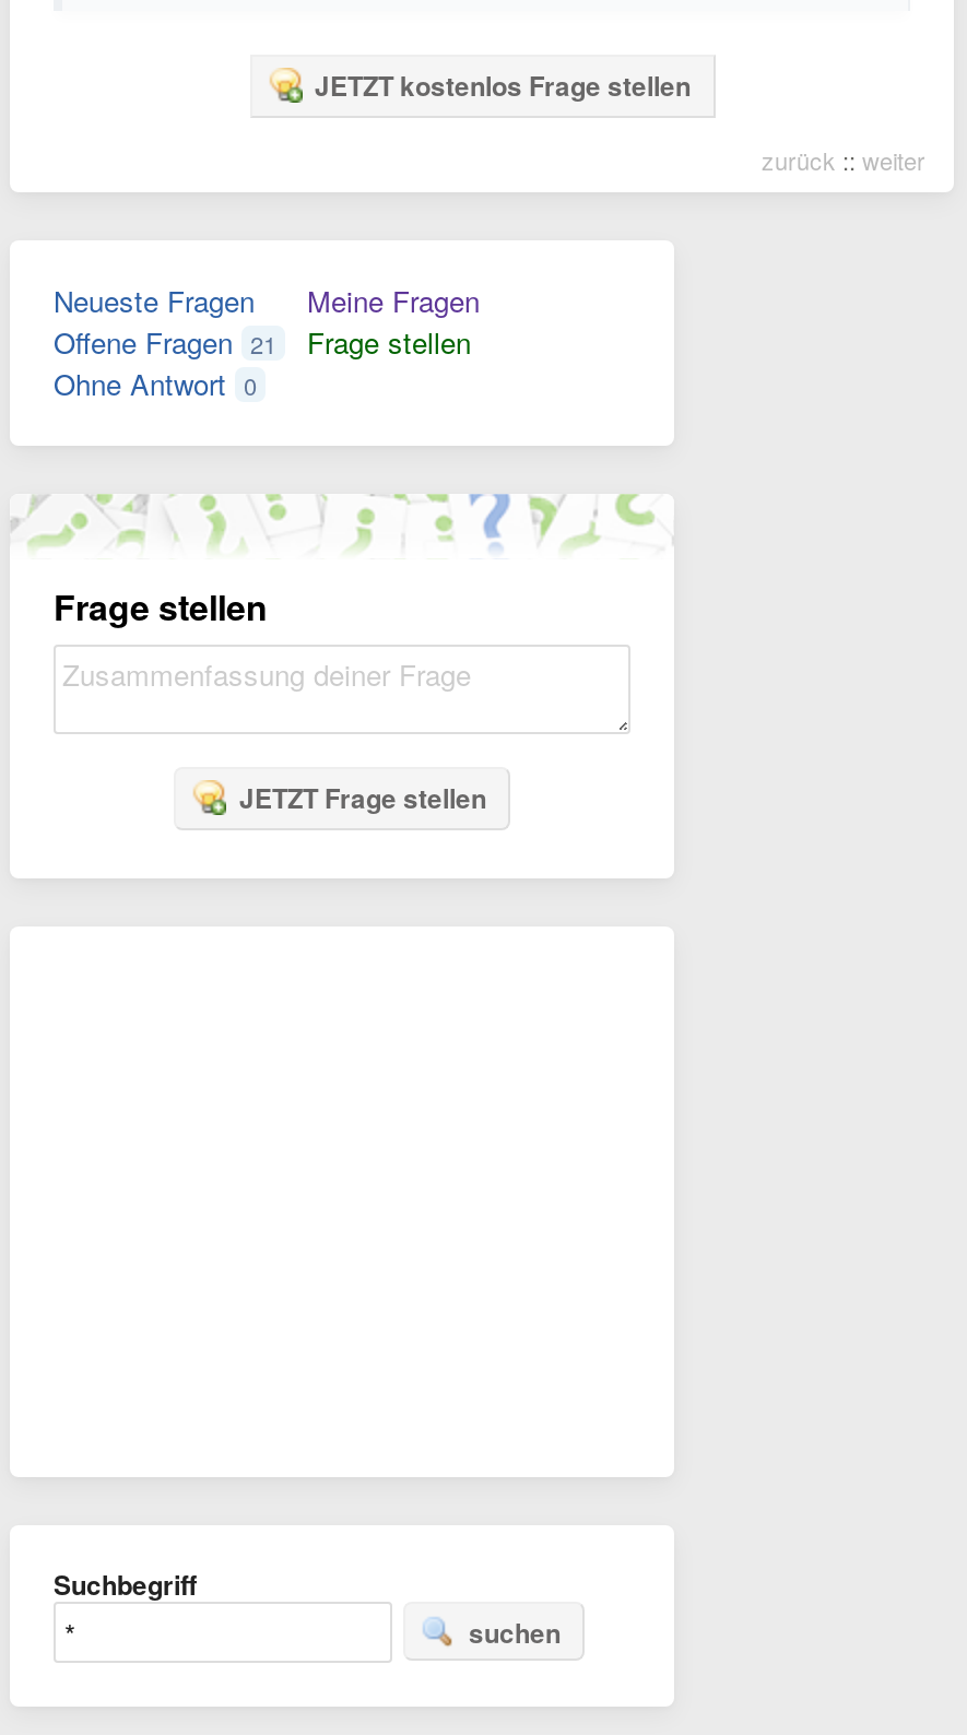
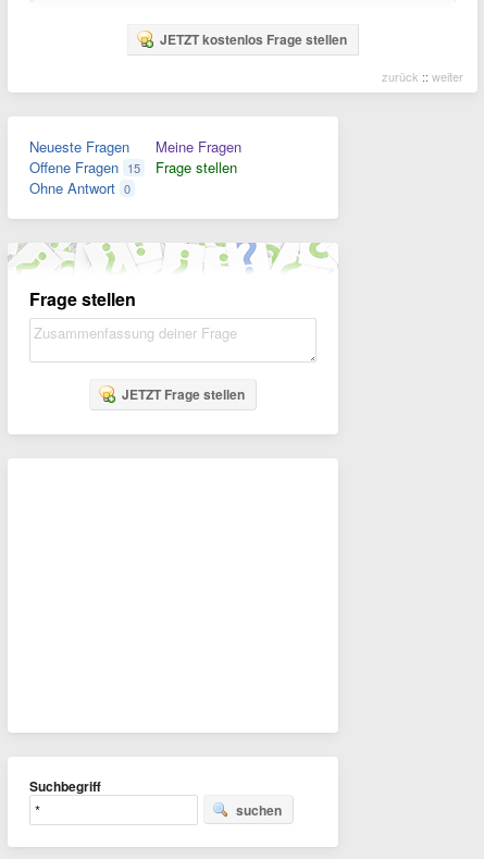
[54,321,276,363] Offene Fragen 21 -> [29,157,140,177] Offene Fragen 15

